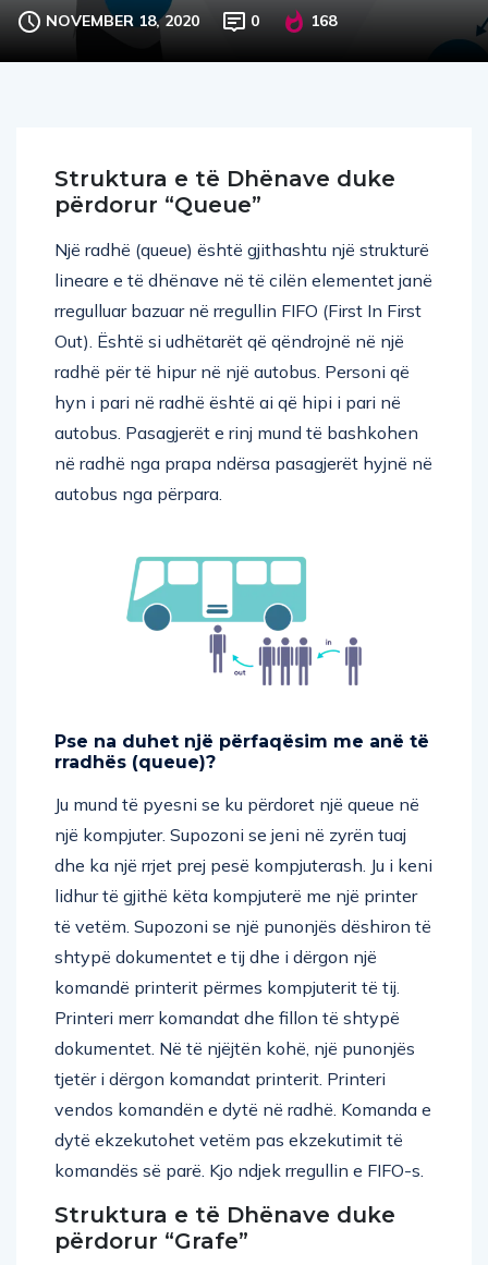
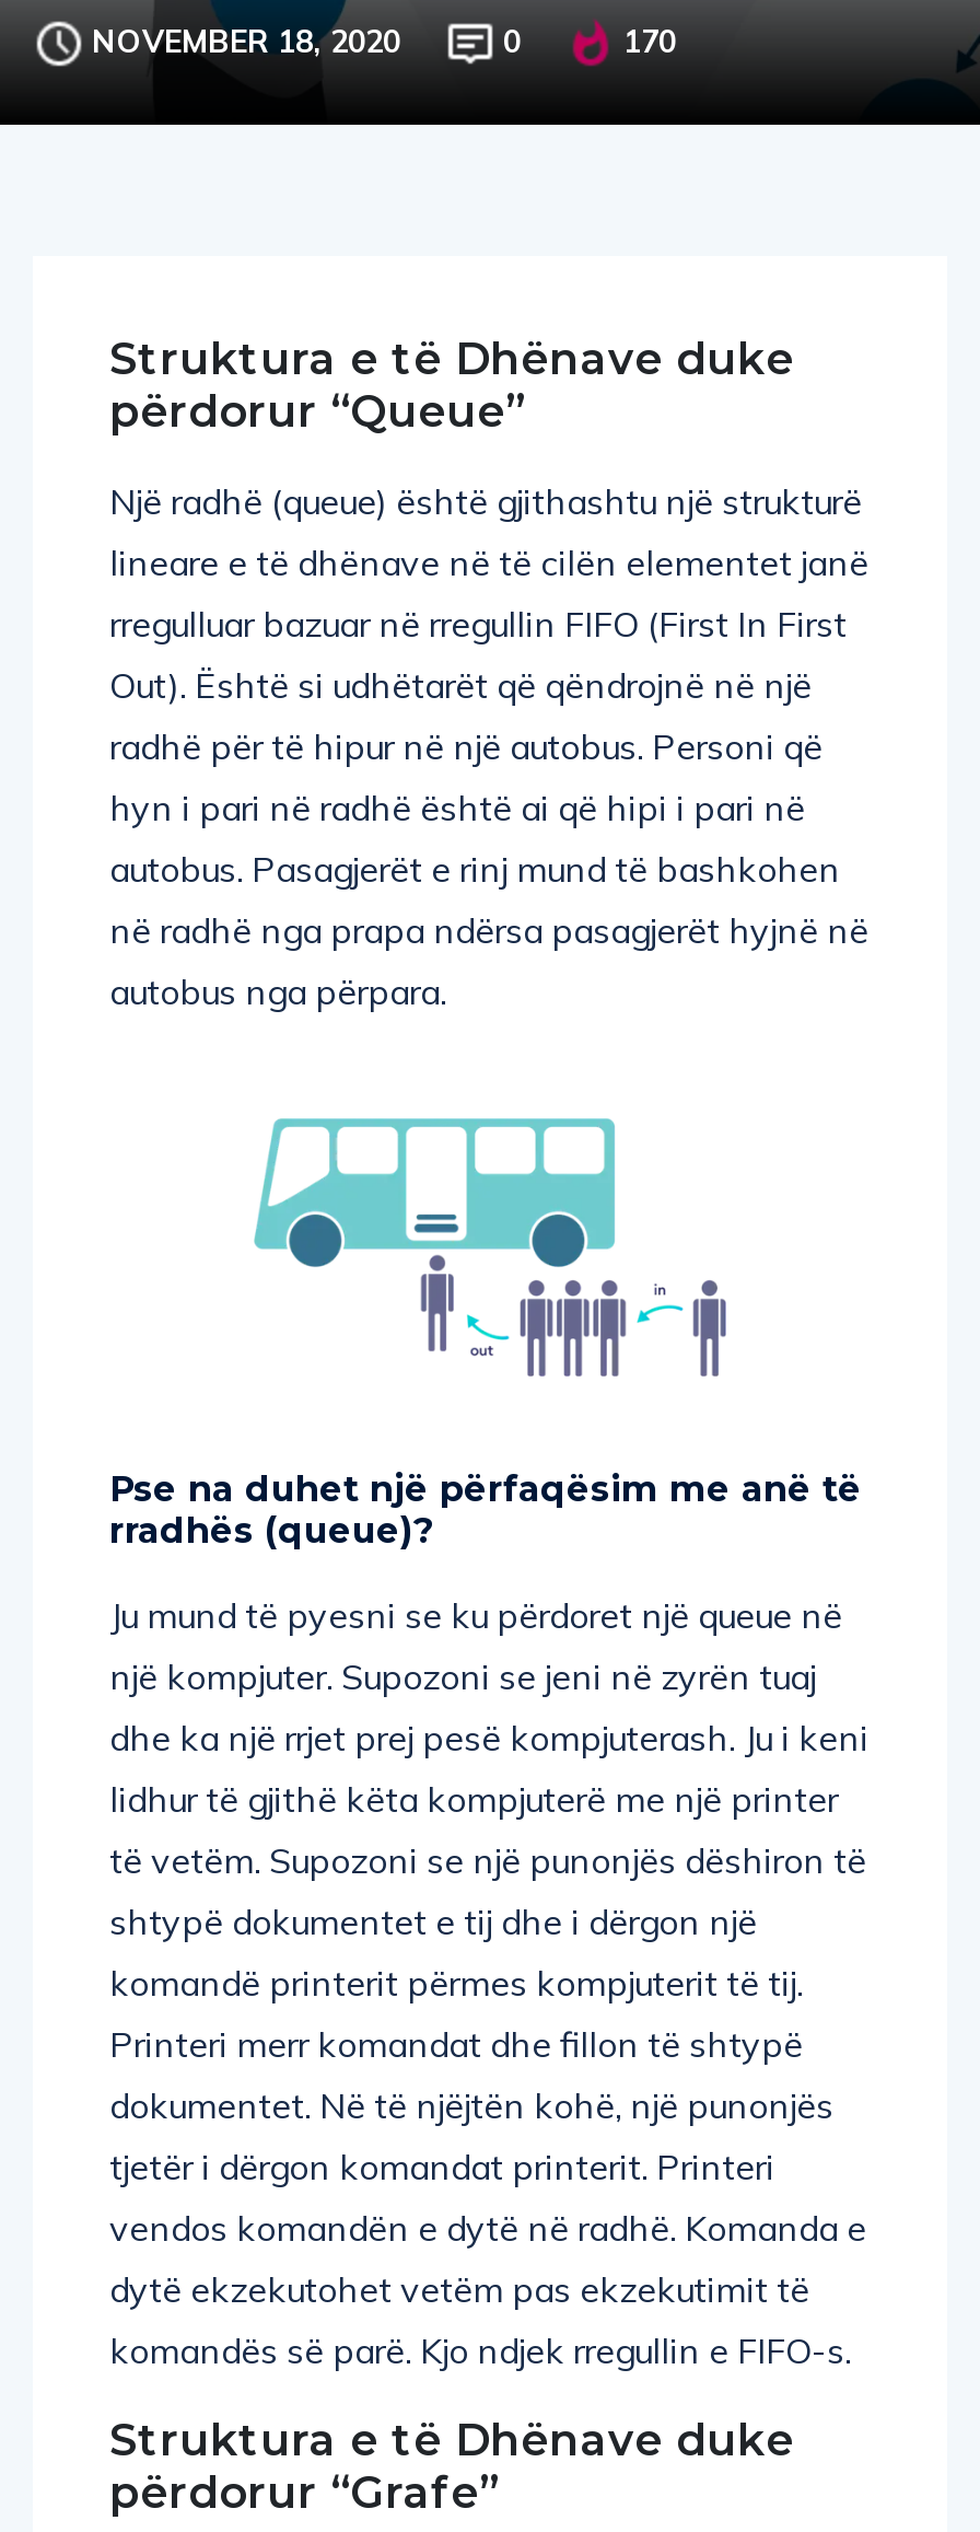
[310,10,337,30] 168 -> [623,21,676,60] 170

